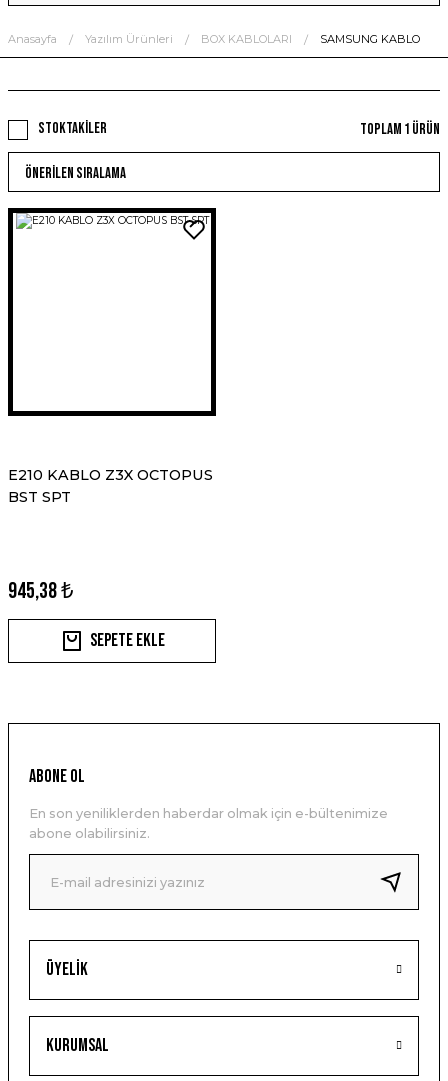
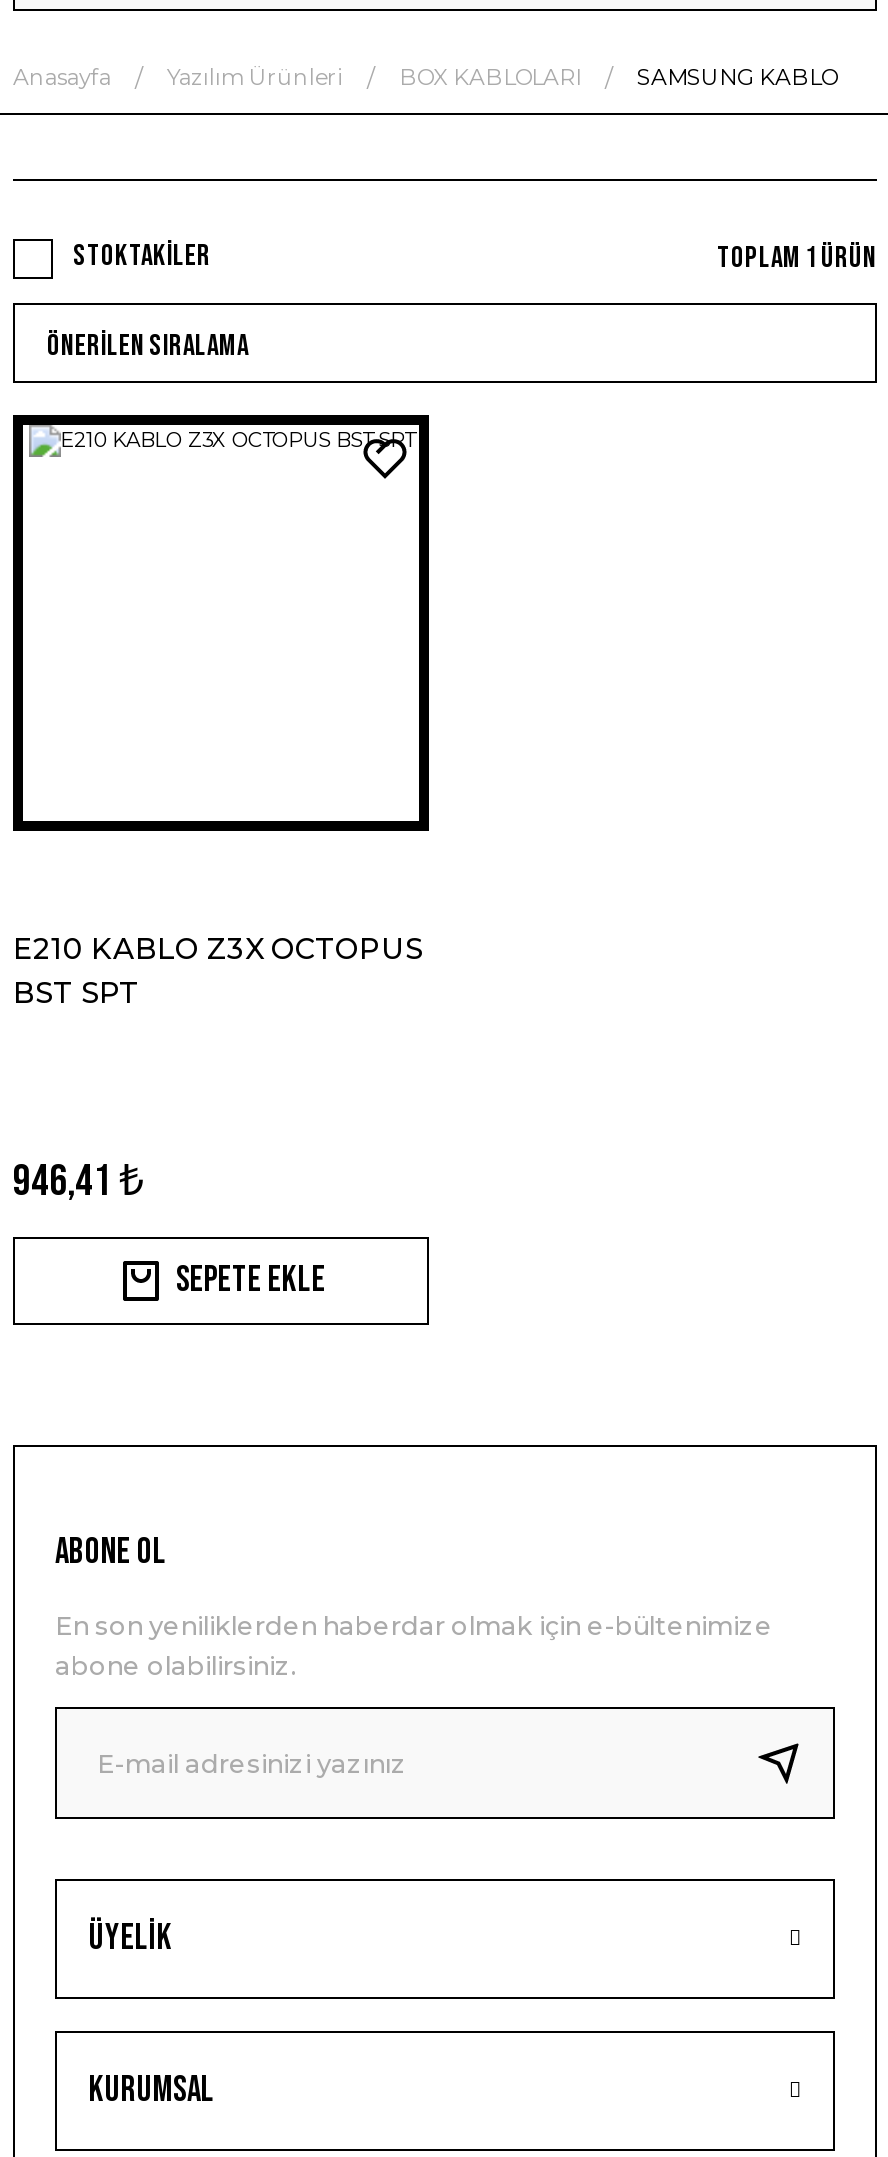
[8,578,74,605] 945,38 ₺ -> [13,1155,145,1209] 946,41 ₺

